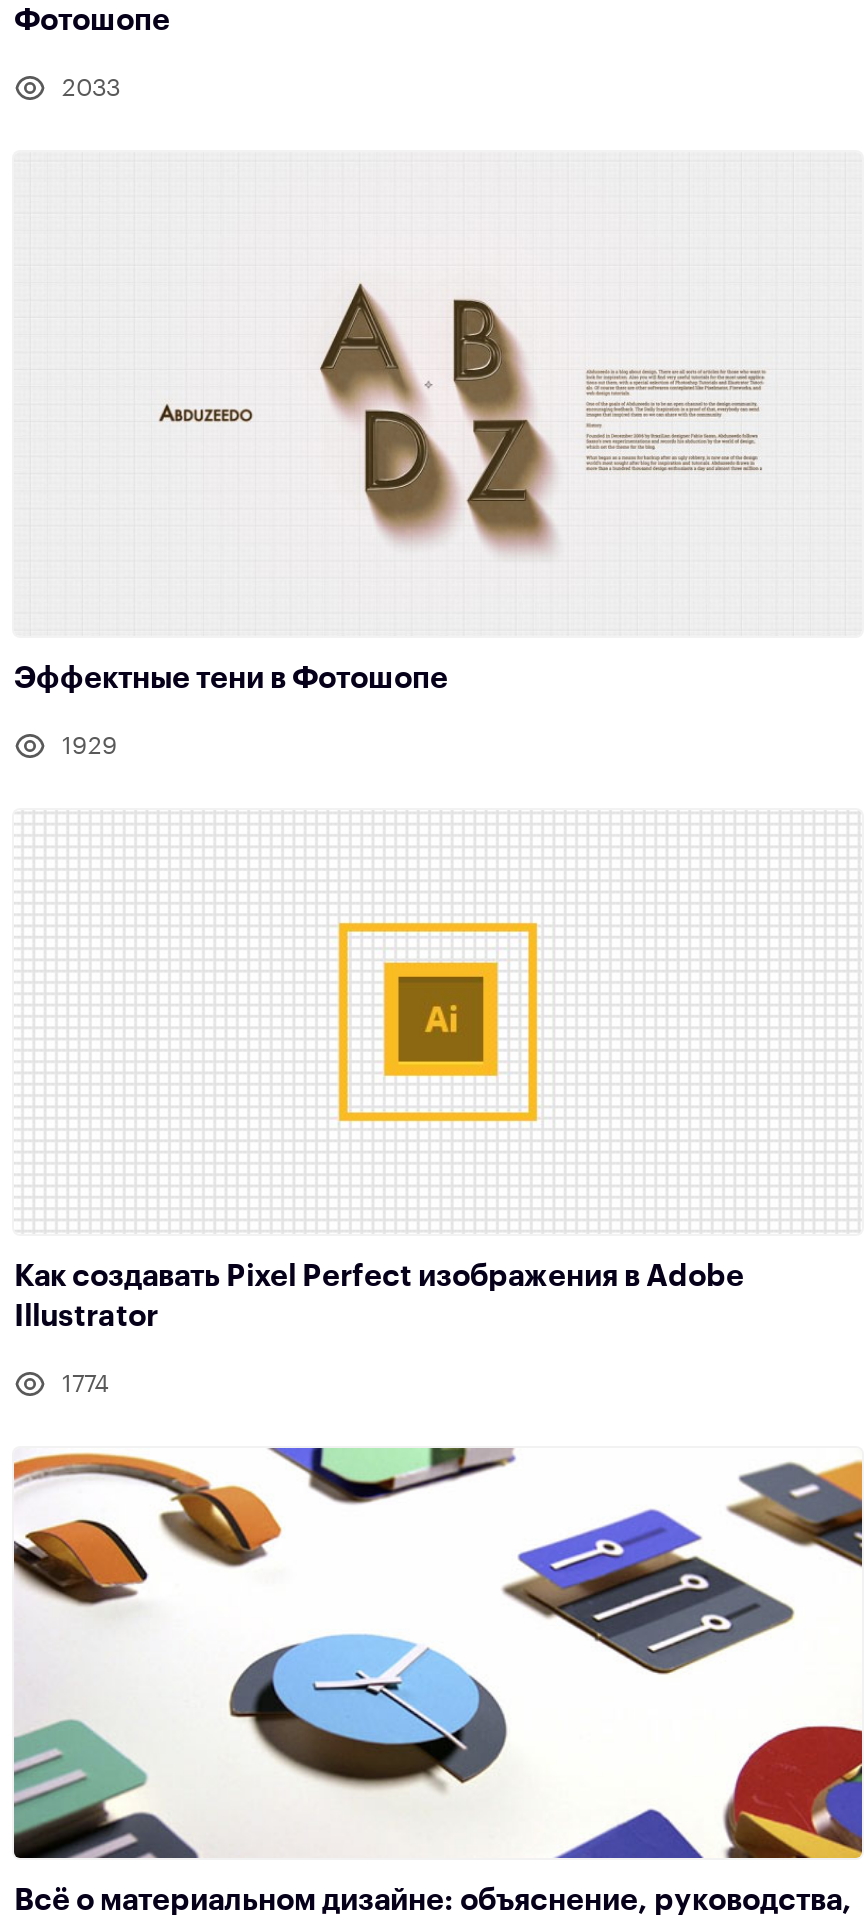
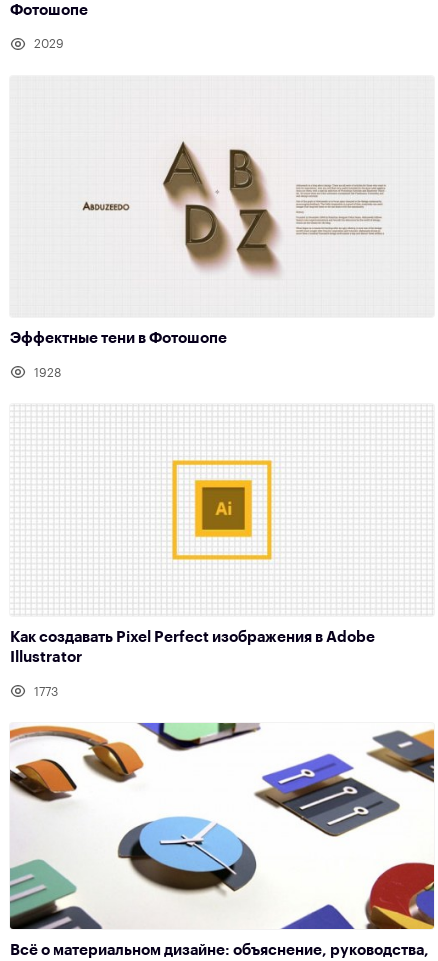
[62,76,120,100] 2033 -> [34,38,64,50] 2029
[62,734,118,758] 1929 -> [34,367,61,379] 1928
[62,1372,110,1396] 1774 -> [34,686,58,698] 1773

